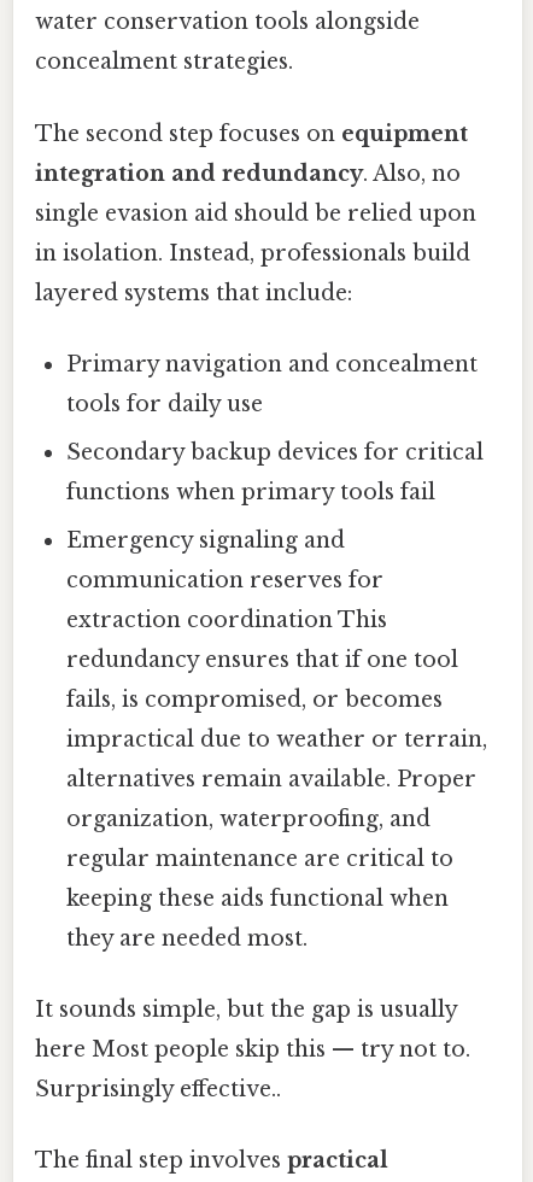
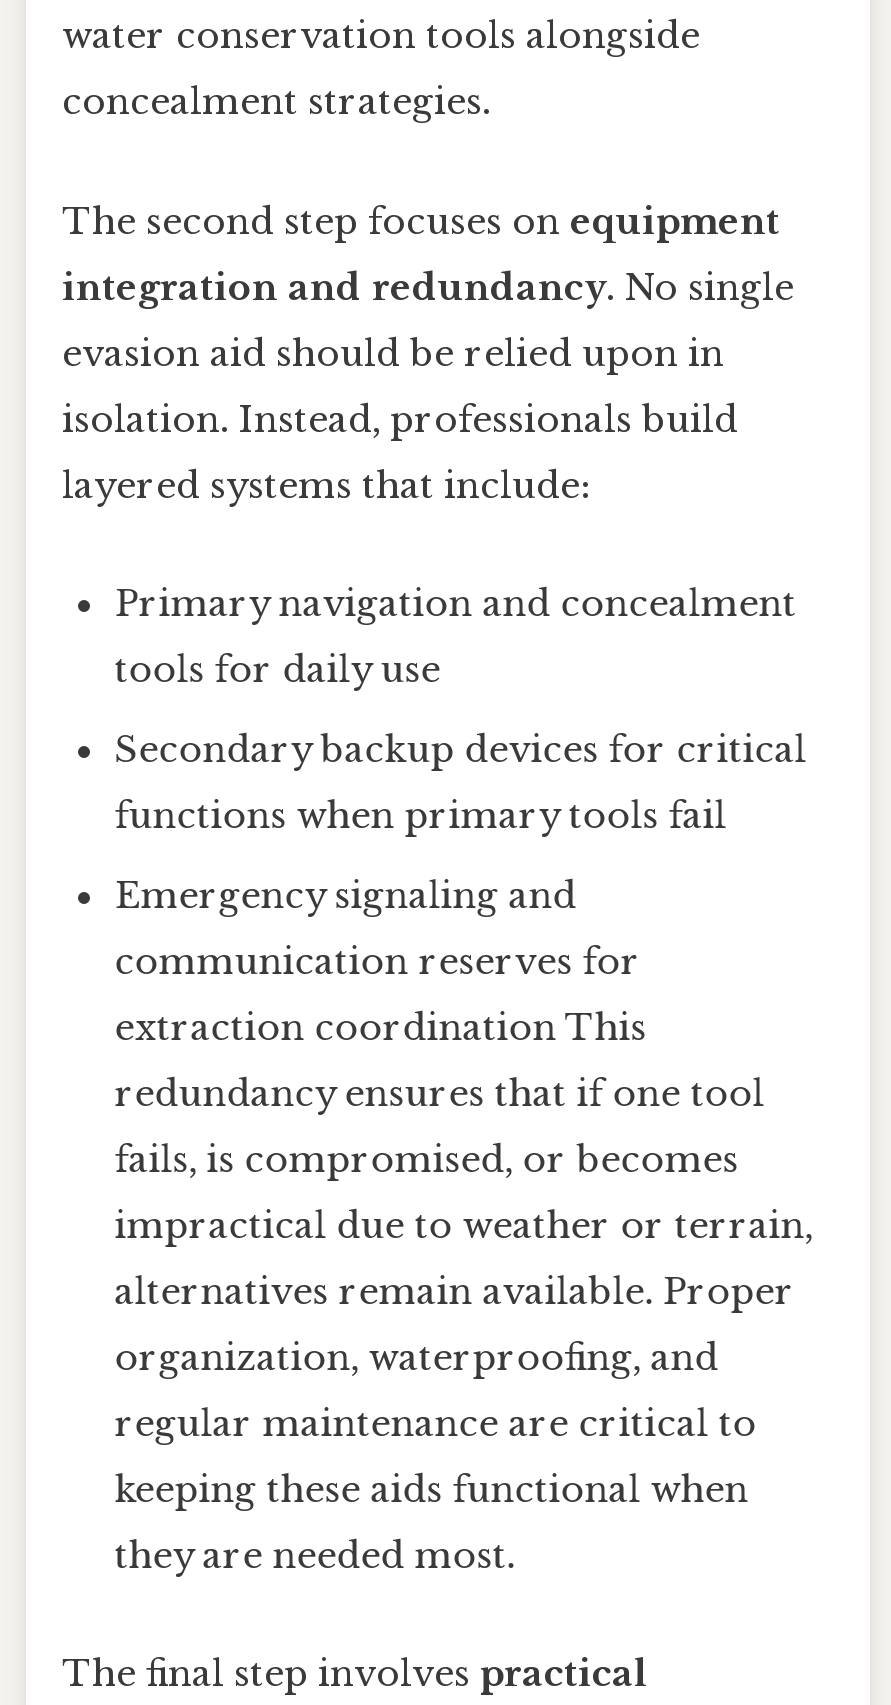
[35,160,461,186] integration and redundancy. Also, no -> [62,265,794,309] integration and redundancy. No single
[35,200,476,226] single evasion aid should be relied upon -> [62,331,724,375] evasion aid should be relied upon in
[35,240,470,266] in isolation. Instead, professionals build -> [62,397,738,441] isolation. Instead, professionals build
[35,996,470,1103] It sounds simple, but the gap is usually | here Most people skip this — try not to. | Surprisingly effective.. -> none

